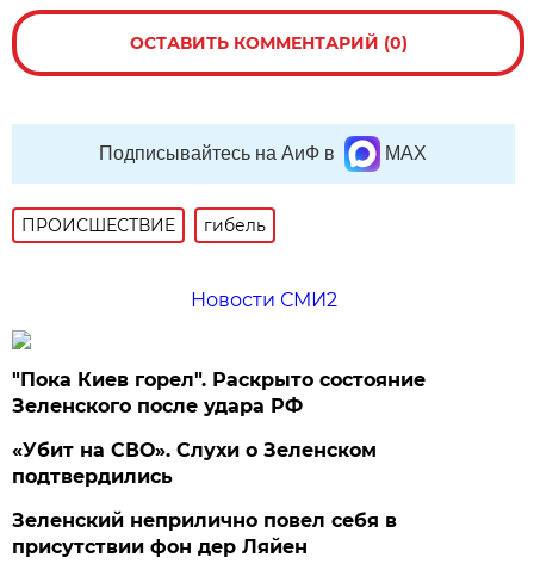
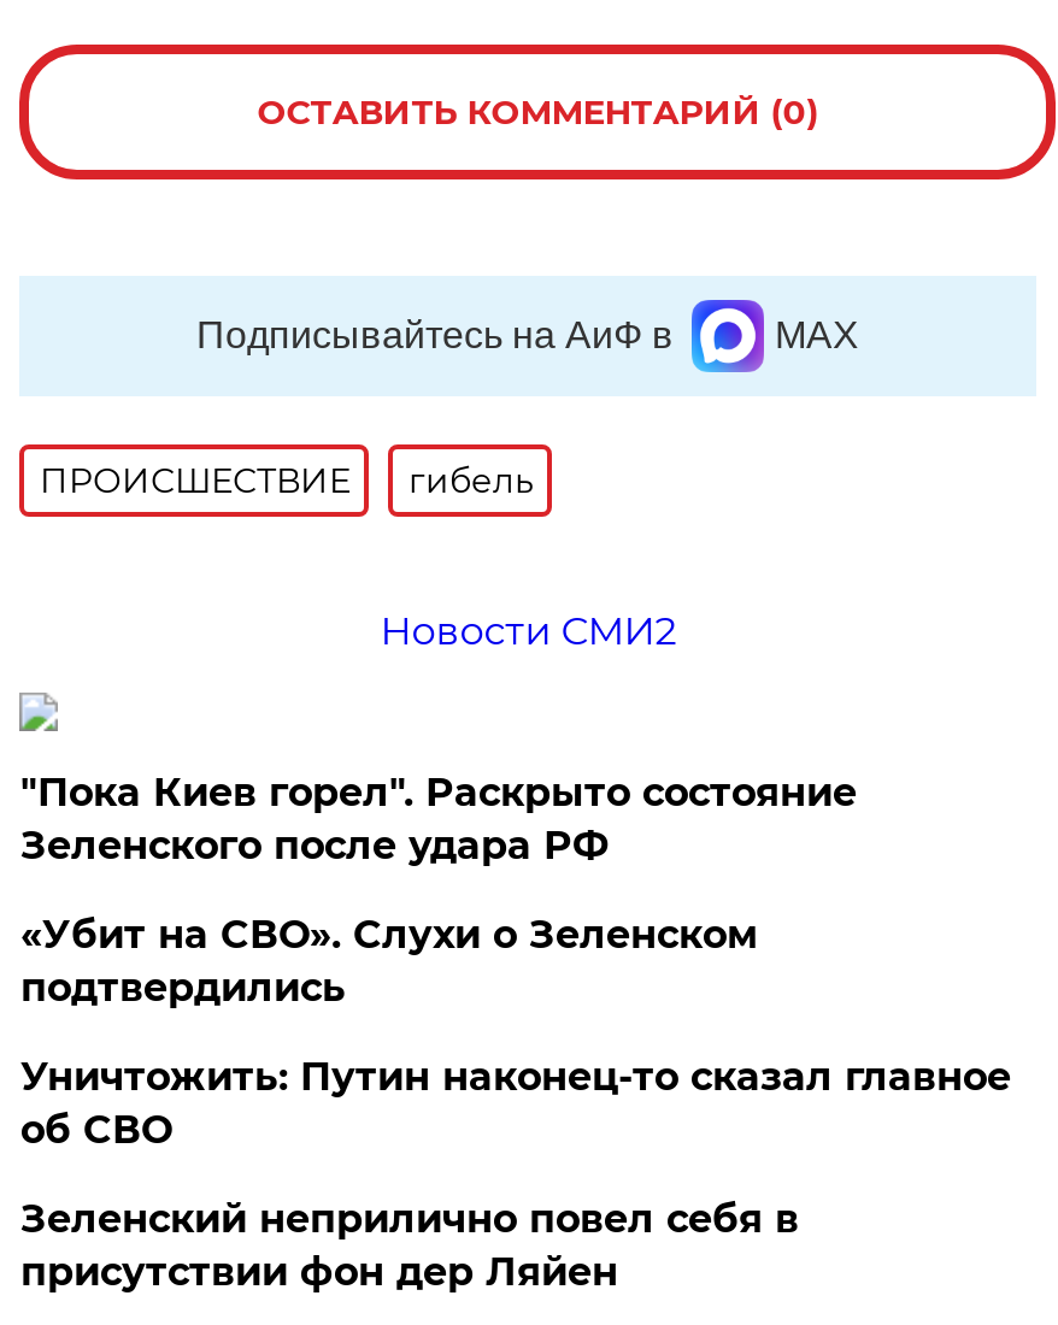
none -> [20,1054,1011,1153] Уничтожить: Путин наконец-то сказал главное | об СВО

